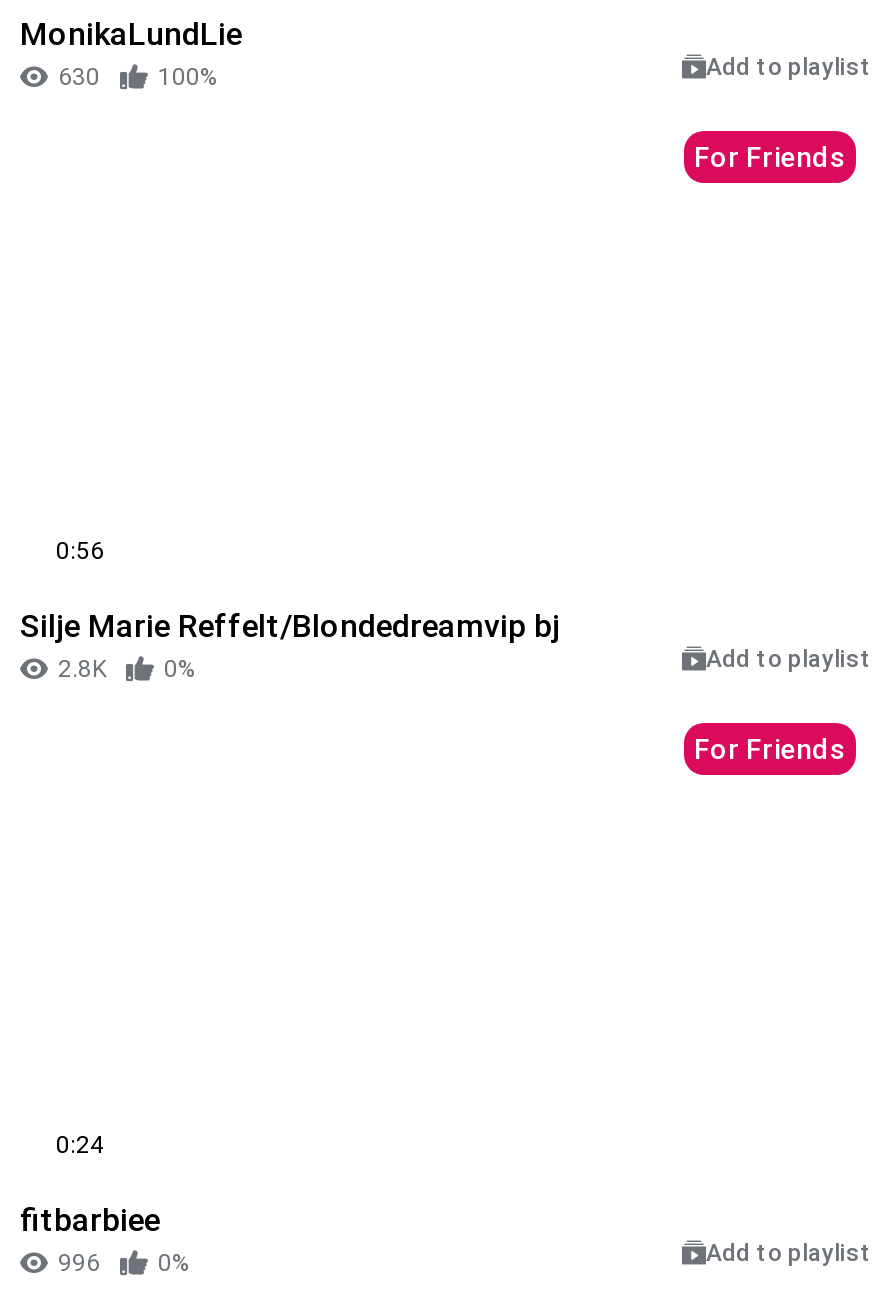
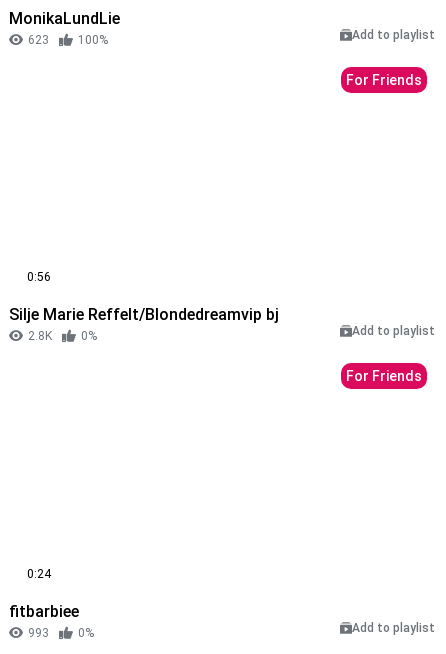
[58,63,100,91] 630 -> [28,33,49,47] 623
[58,1249,100,1277] 996 -> [28,626,49,640] 993

